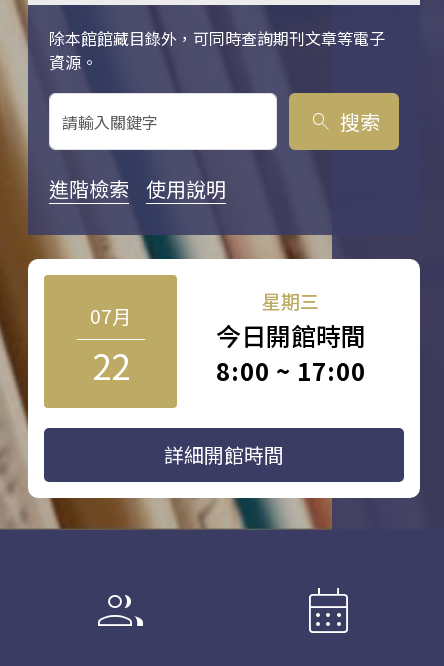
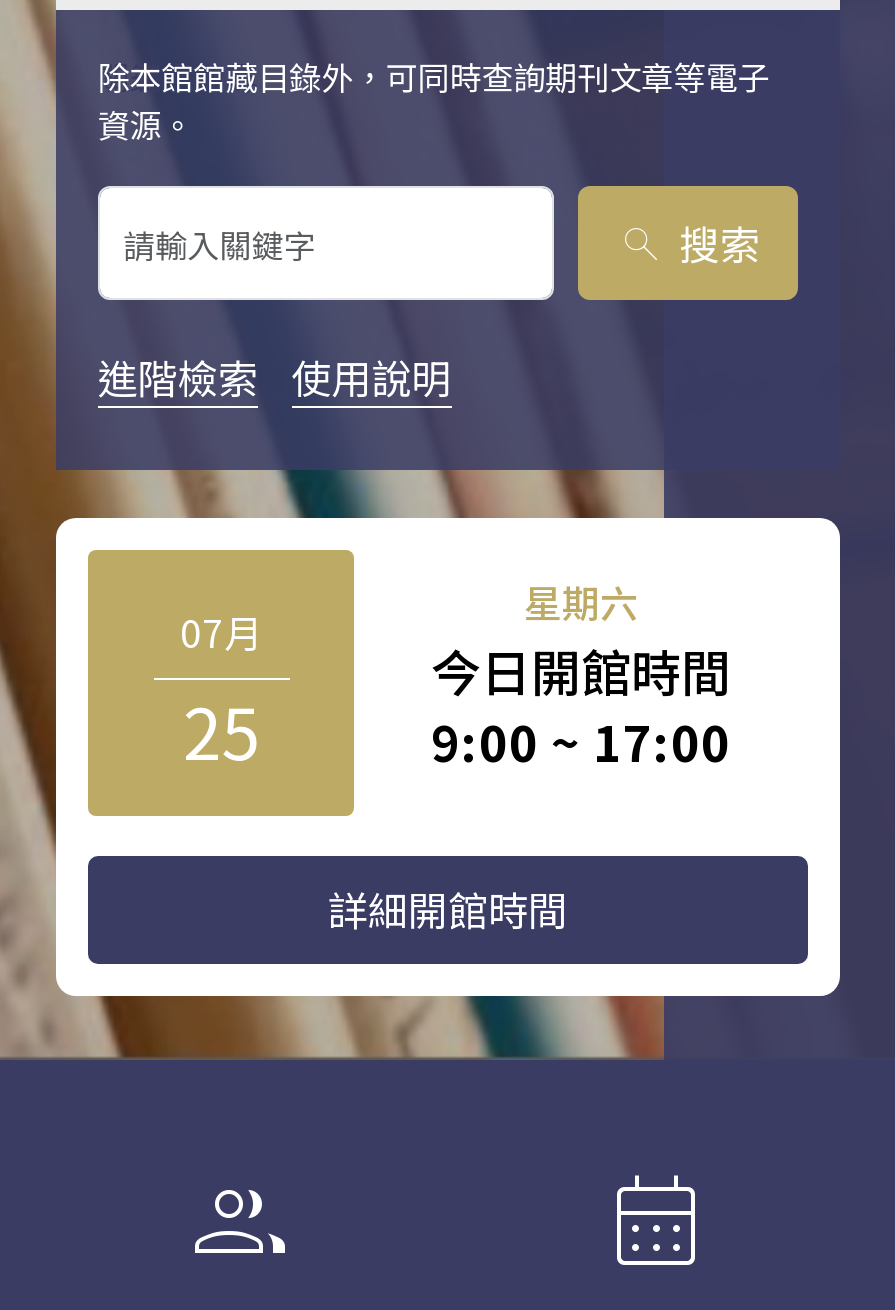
[262,287,319,314] 星期三 -> [524,574,638,628] 星期六
[91,339,129,390] 22 -> [183,678,259,780] 25
[215,353,365,388] 8:00 ~ 17:00 -> [431,707,731,777] 9:00 ~ 17:00

